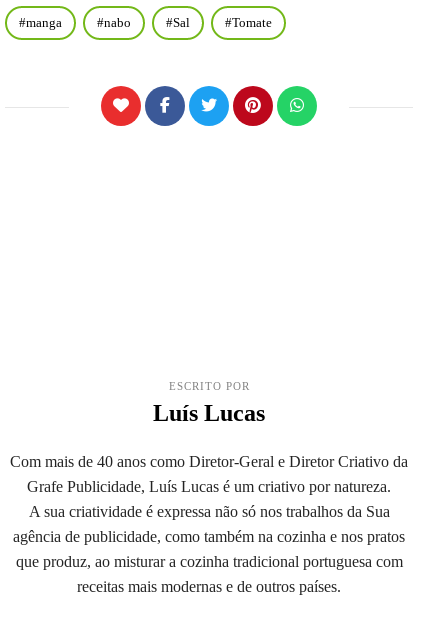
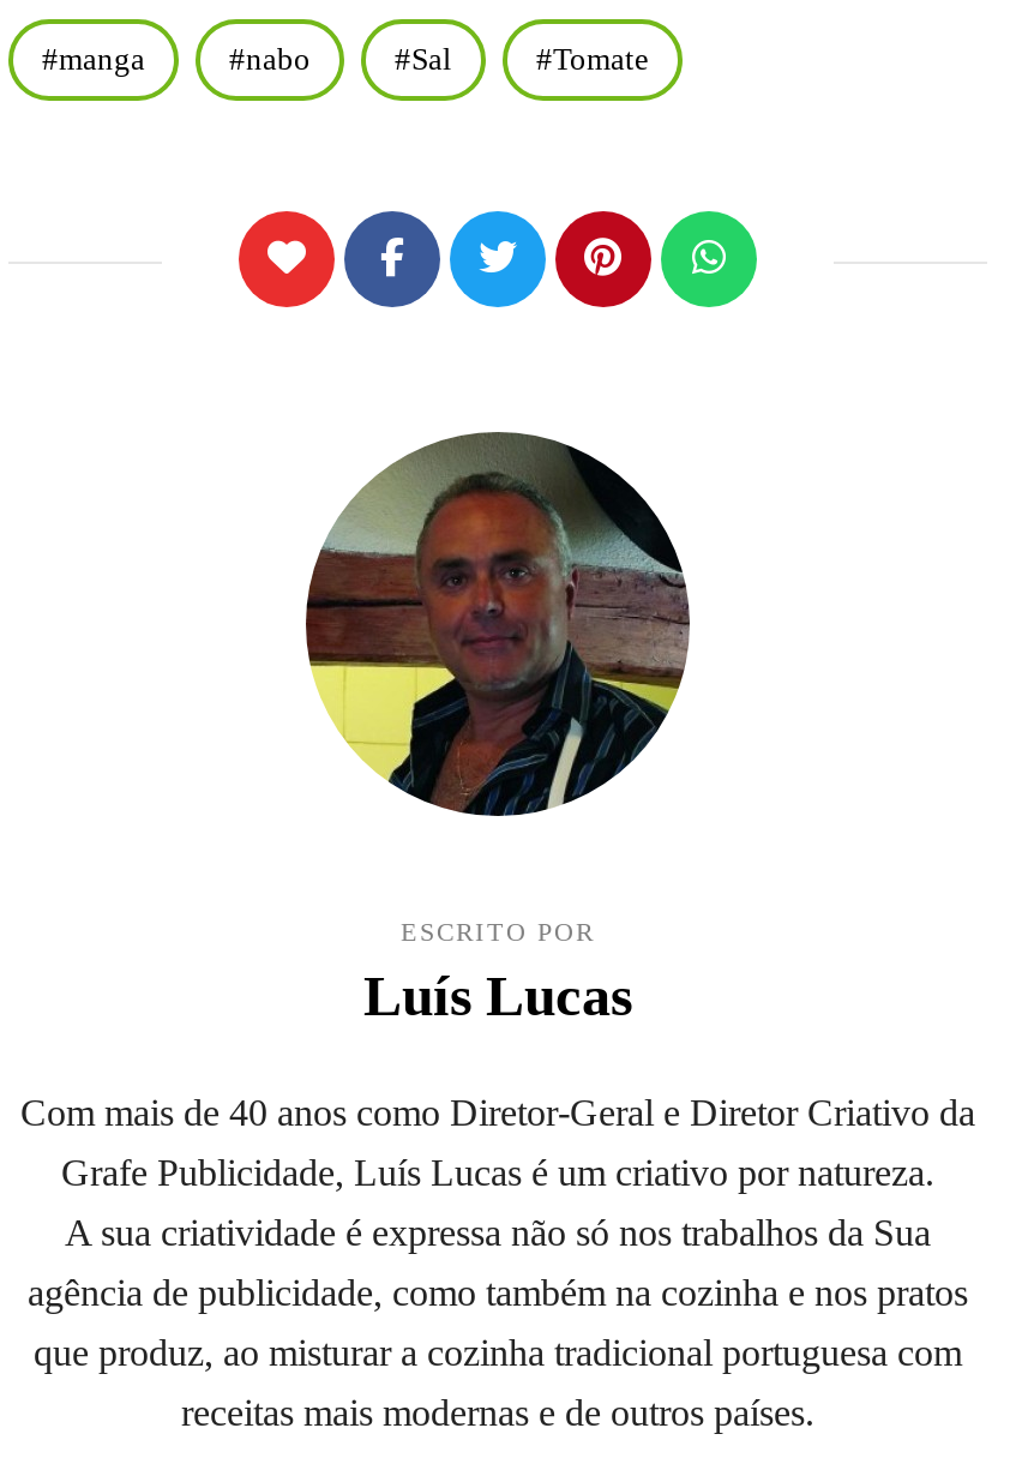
none -> [303,428,692,820] [image]

